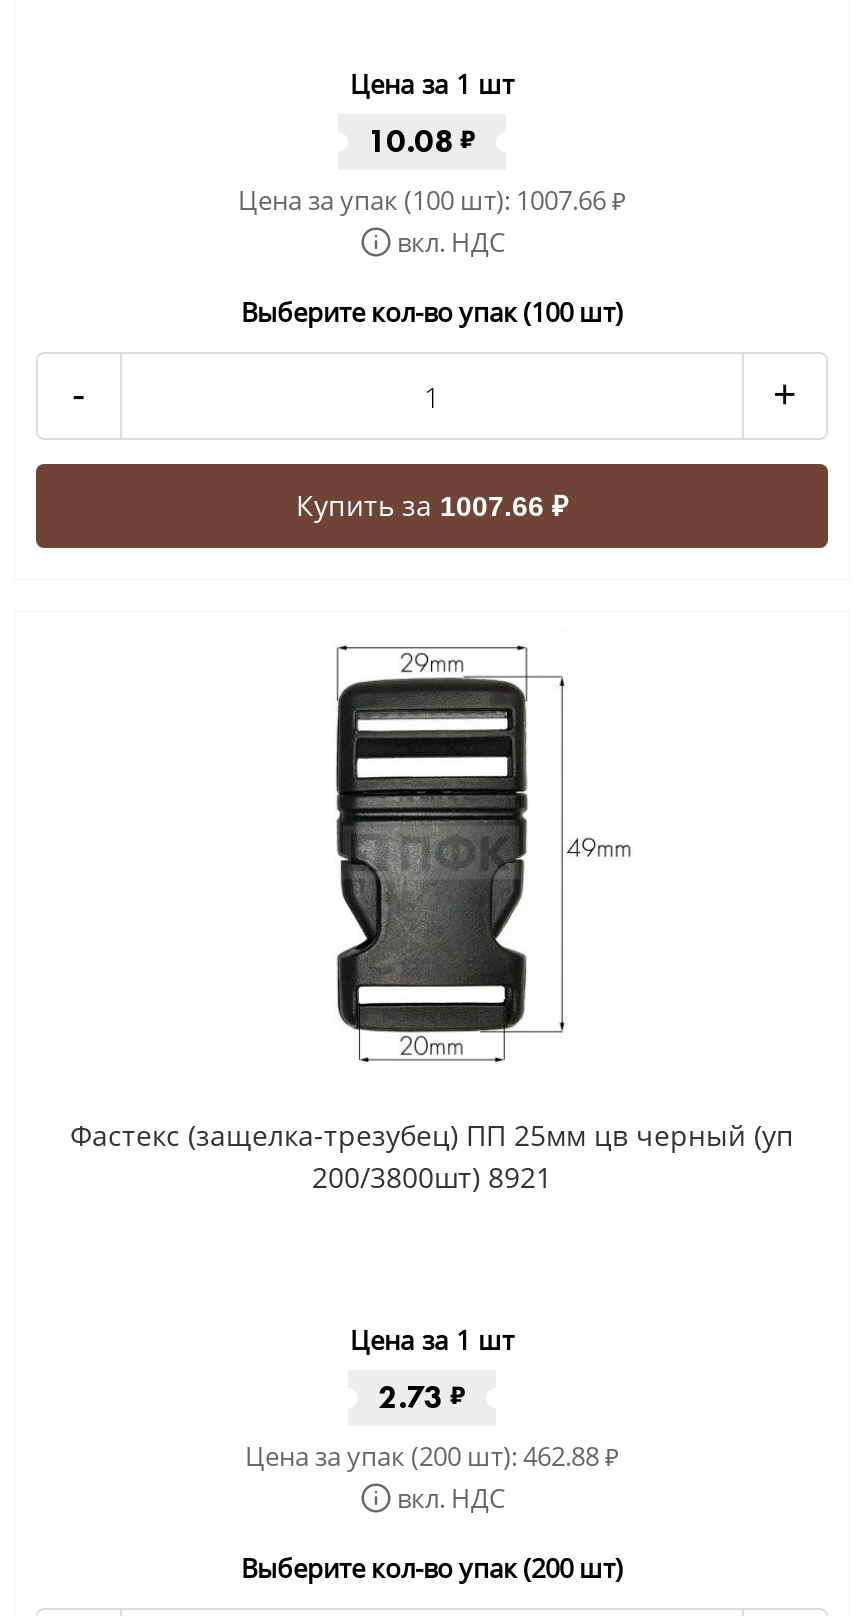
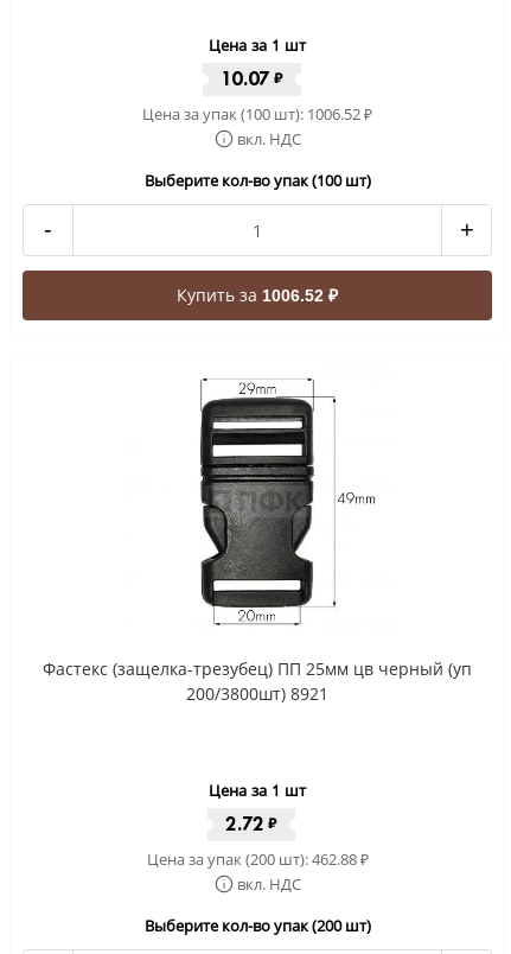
[368,120,476,162] 10.08 ₽ -> [220,66,283,91] 10.07 ₽
[238,182,626,218] Цена за упак (100 шт): 1007.66₽ -> [142,103,372,125] Цена за упак (100 шт): 1006.52₽
[296,486,568,524] Купить за 1007.66 ₽ -> [177,284,338,306] Купить за 1006.52 ₽
[378,1376,466,1418] 2.73 ₽ -> [225,812,277,837] 2.72 ₽

